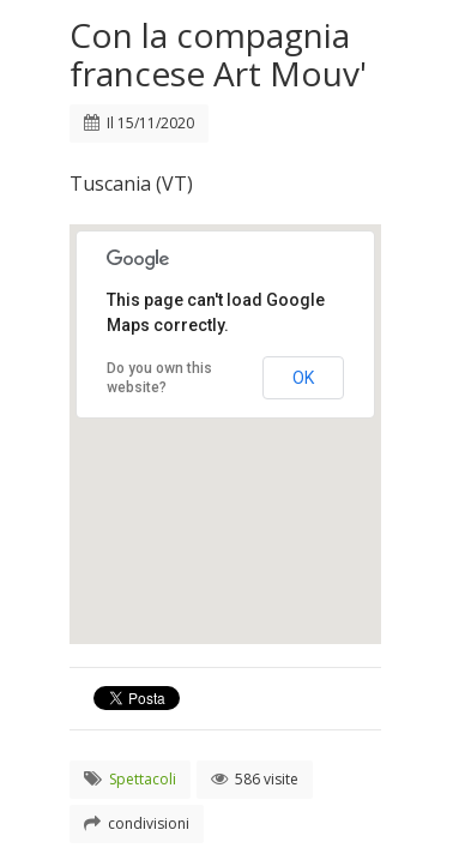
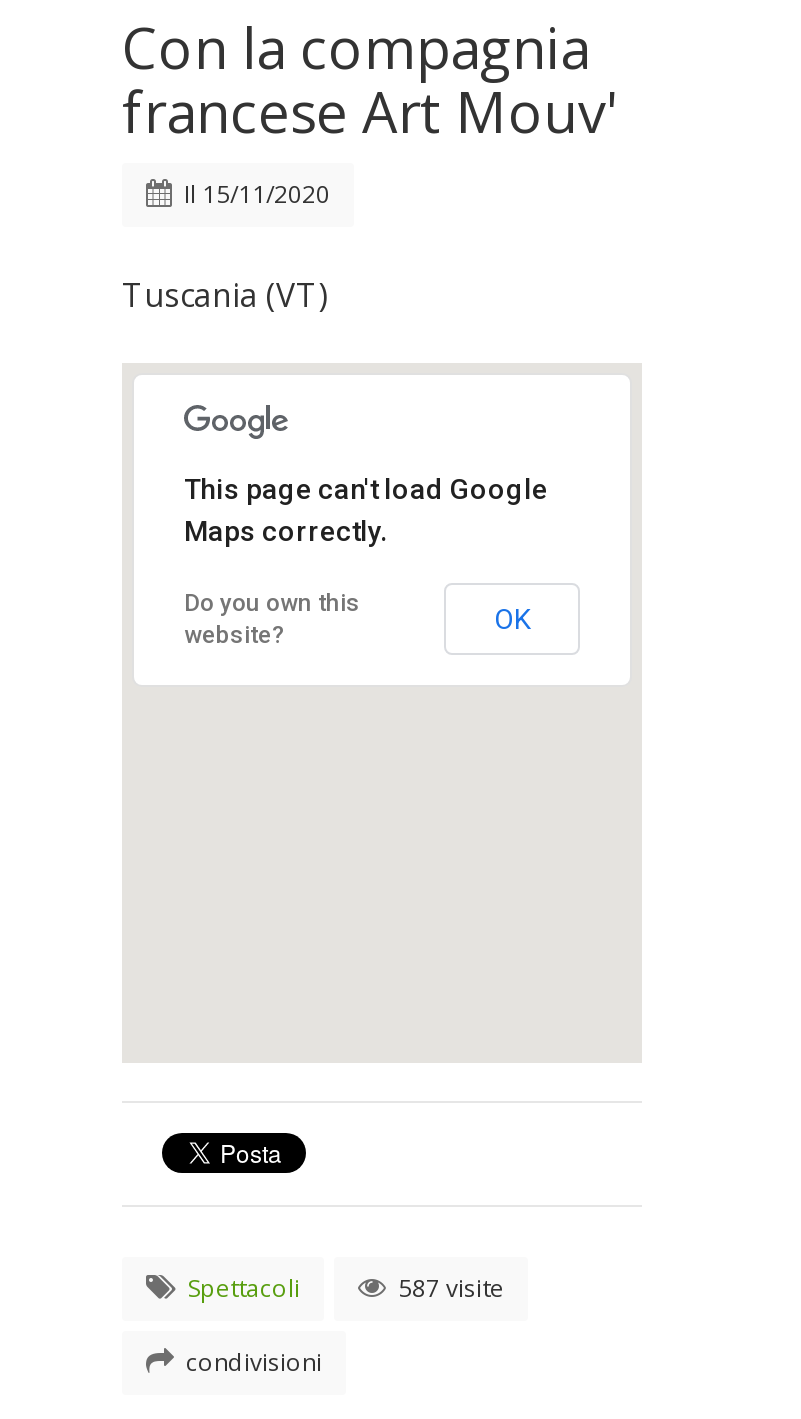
[231,769,298,789] 586 visite -> [392,1271,504,1305] 587 visite

